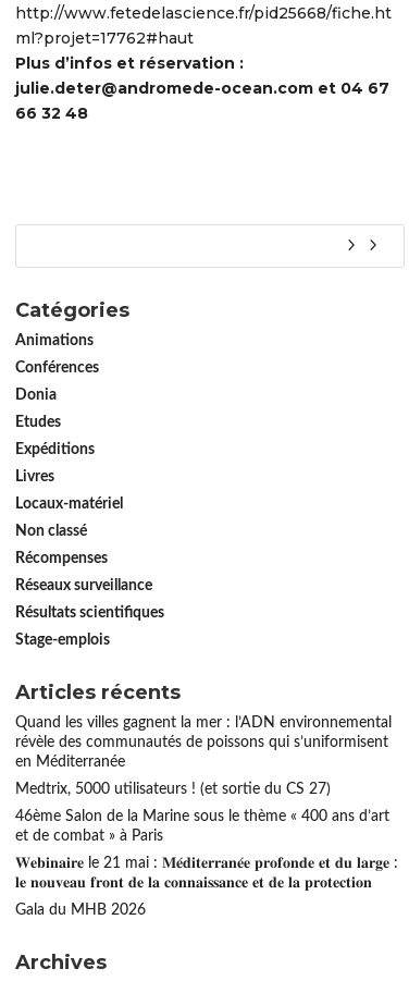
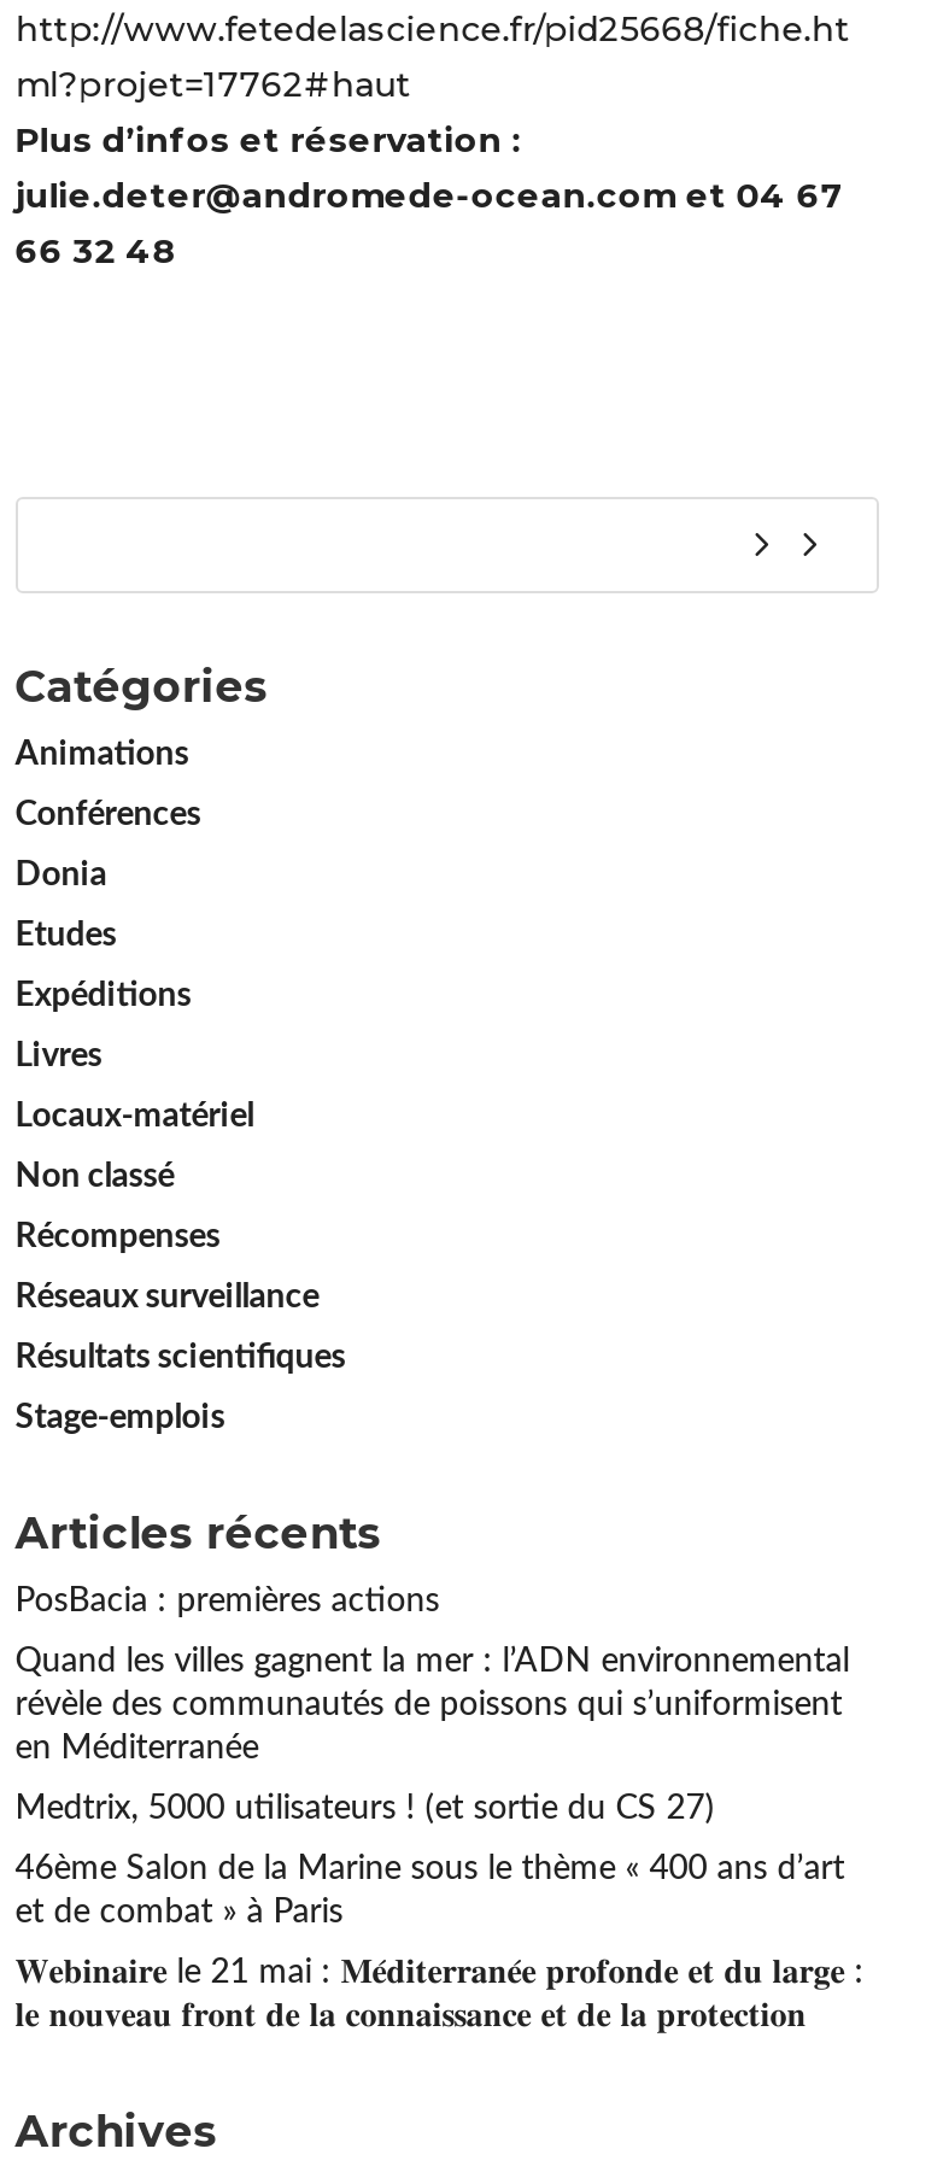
none -> [15,1583,440,1617] PosBacia : premières actions
moved [15,715,391,843] -> [15,1644,850,1928]: Quand les villes gagnent la mer : l’ADN environnemental | révèle des communautés de poissons qui s’uniformisent | en Méditerranée | Medtrix, 5000 utilisateurs ! (et sortie du CS 27) | 46ème Salon de la Marine sous le thème « 400 ans d’art | et de combat » à Paris
[15,902,146,917] Gala du MHB 2026 -> none

